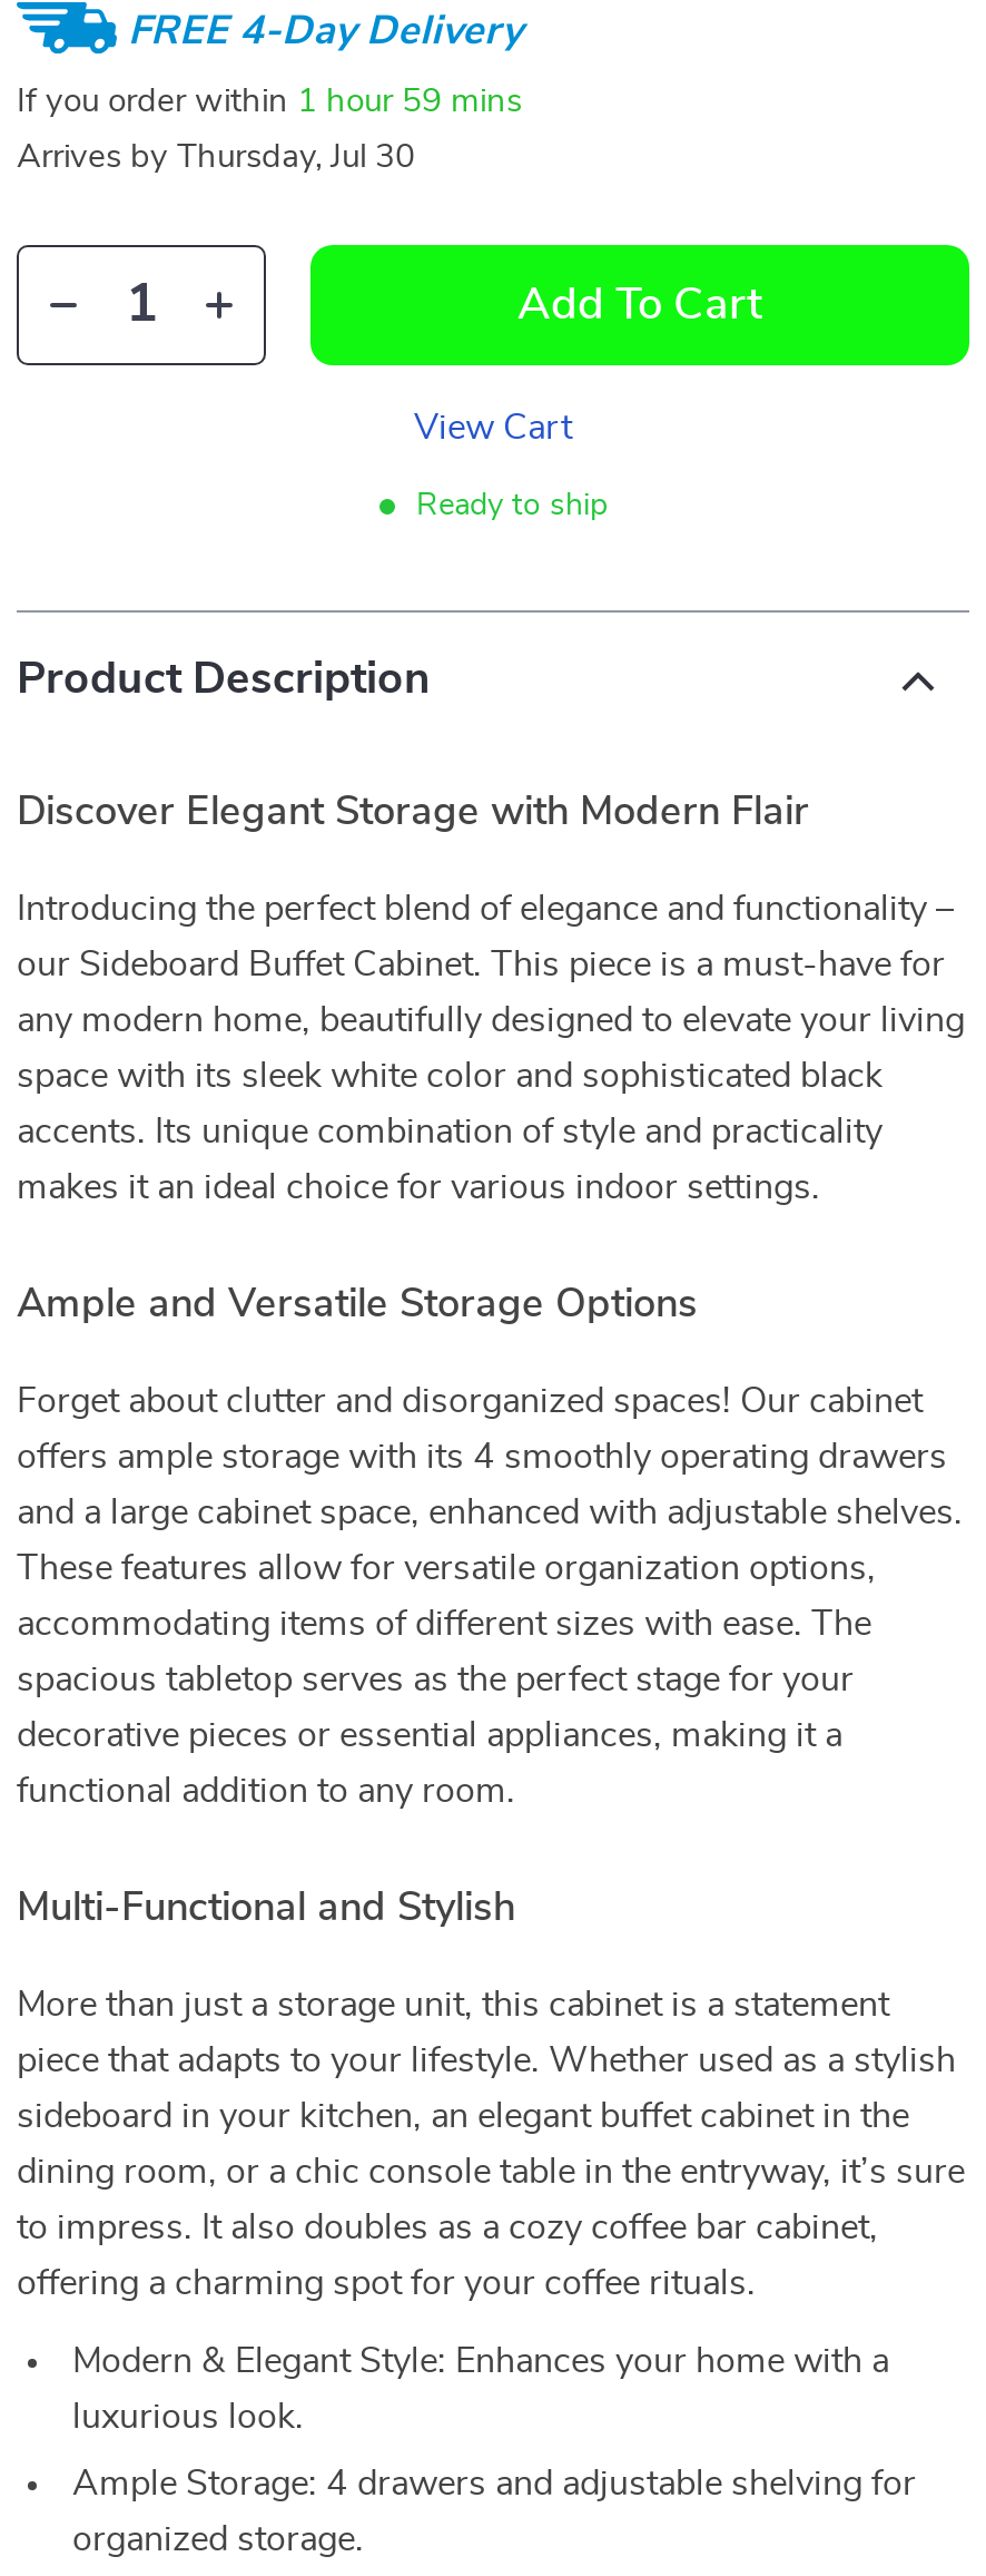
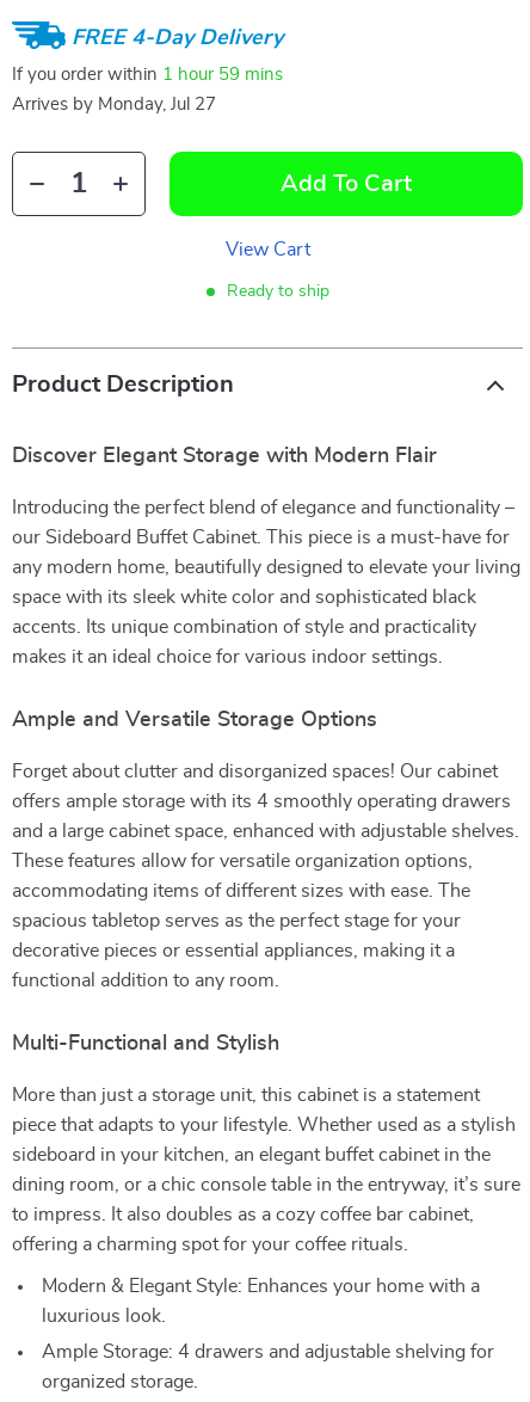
[17,140,415,174] Arrives by Thursday, Jul 30 -> [12,96,216,113] Arrives by Monday, Jul 27

